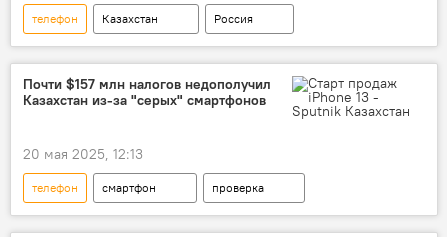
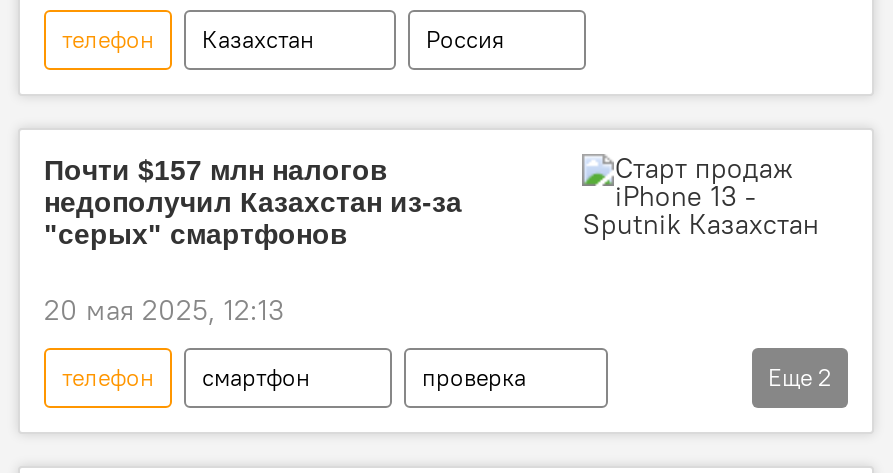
none -> [768,362,832,392] Еще 2

